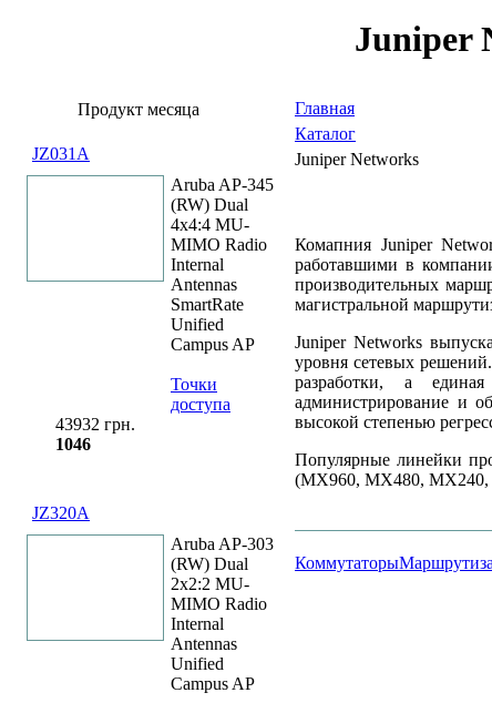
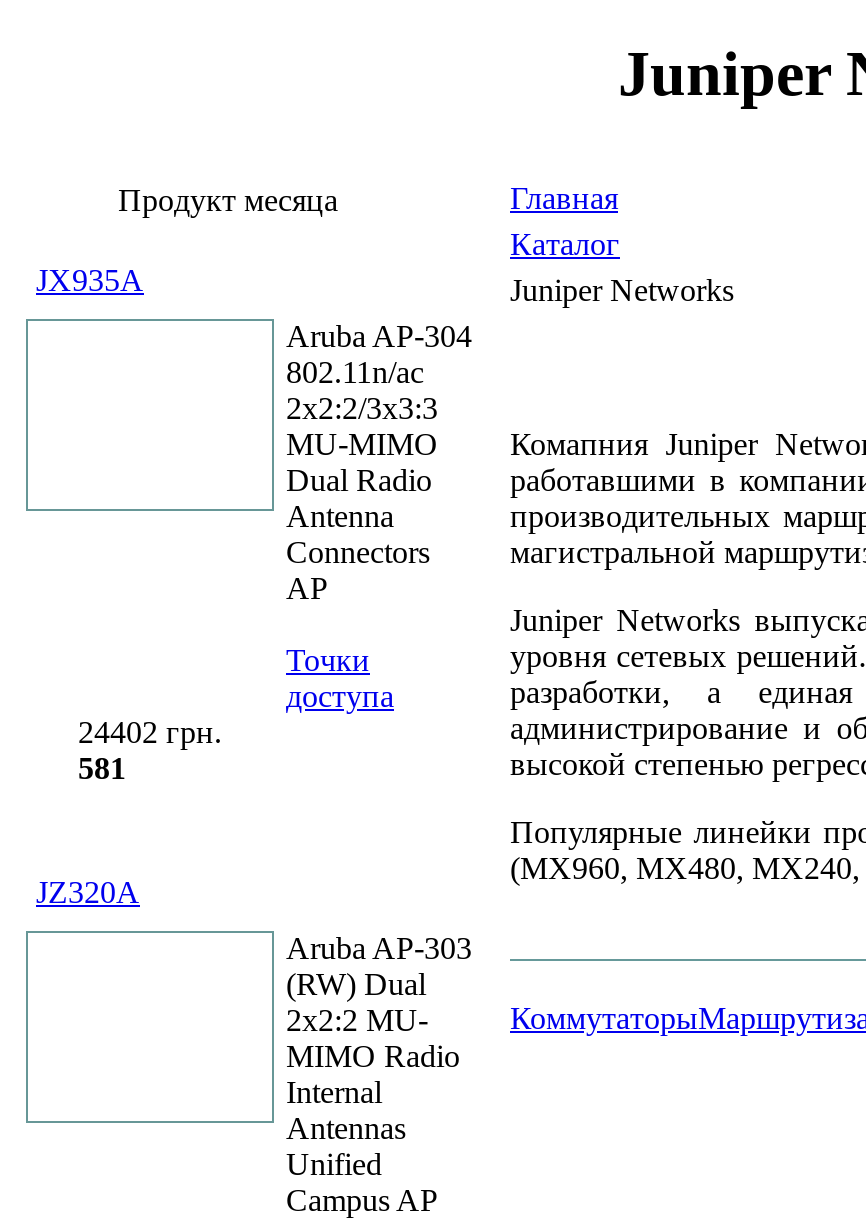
[32,144,90,163] JZ031A -> [36,263,144,297] JX935A
[171,175,274,354] Aruba AP-345 | (RW) Dual | 4x4:4 MU- | MIMO Radio | Internal | Antennas | SmartRate | Unified | Campus AP -> [286,319,472,605] Aruba AP-304 | 802.11n/ac | 2x2:2/3x3:3 | MU-MIMO | Dual Radio | Antenna | Connectors | AP
[55,415,135,434] 43932 грн. -> [78,715,222,749] 24402 грн.
[55,435,91,454] 1046 -> [78,751,126,785] 581

